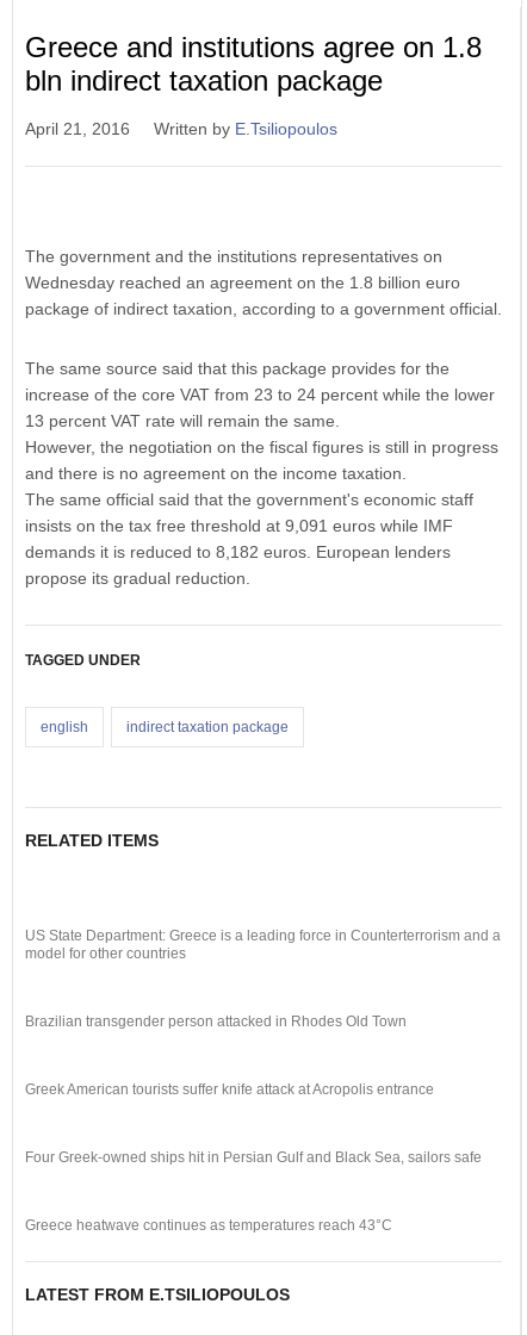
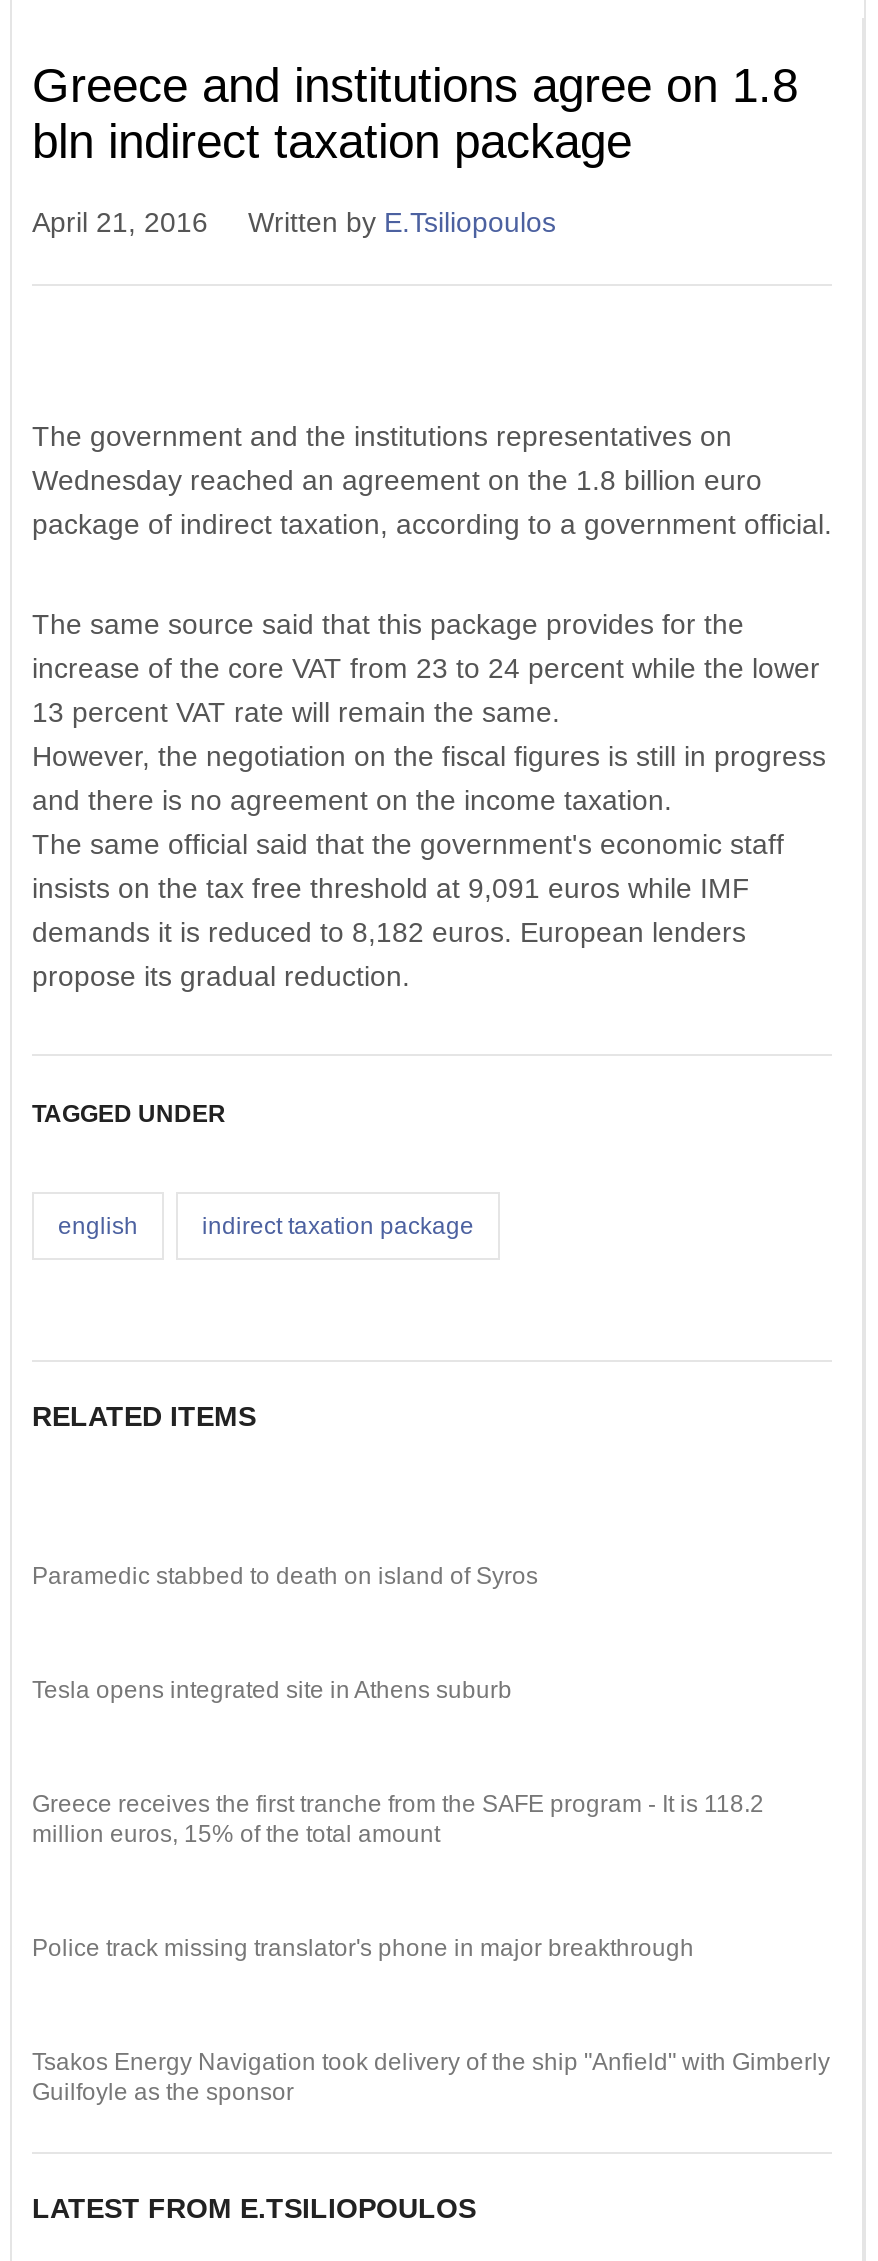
[25,927,501,962] US State Department: Greece is a leading force in Counterterrorism and a | model for other countries -> [32,1562,538,1590] Paramedic stabbed to death on island of Syros
[25,1013,407,1030] Brazilian transgender person attacked in Rhodes Old Town -> [32,1676,512,1704] Tesla opens integrated site in Athens suburb
[25,1081,434,1098] Greek American tourists suffer knife attack at Acropolis entrance -> [32,1790,764,1848] Greece receives the first tranche from the SAFE program - It is 118.2 | million euros, 15% of the total amount
[25,1149,482,1166] Four Greek-owned ships hit in Persian Gulf and Black Sea, sailors safe -> [32,1934,694,1962] Police track missing translator's phone in major breakthrough
[25,1217,392,1234] Greece heatwave continues as temperatures reach 43°C -> [32,2048,830,2106] Tsakos Energy Navigation took delivery of the ship "Anfield" with Gimberly | Guilfoyle as the sponsor

